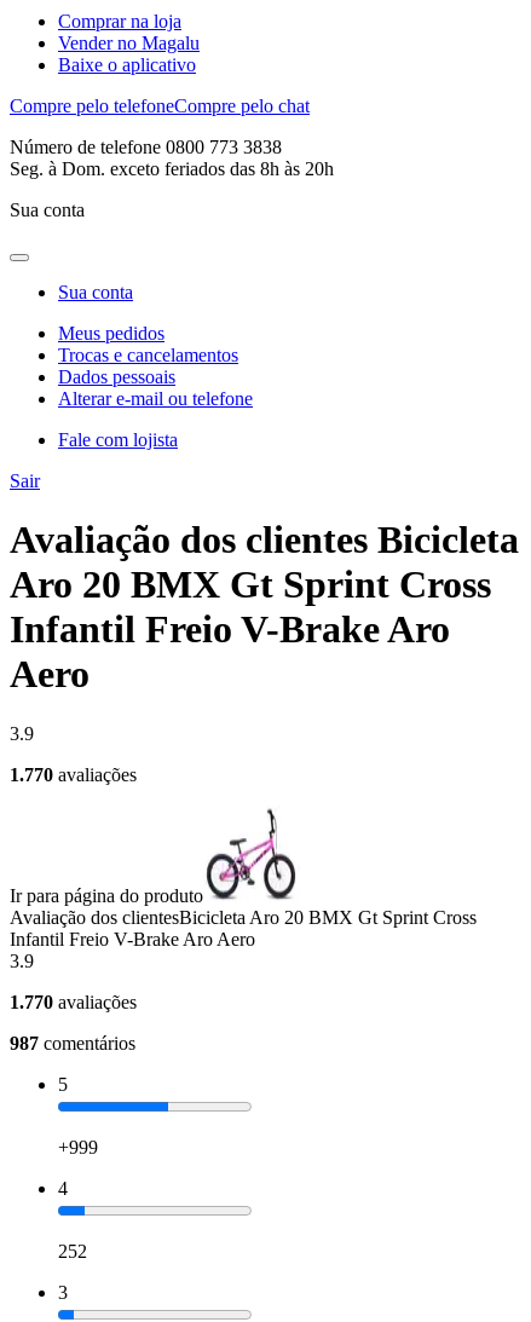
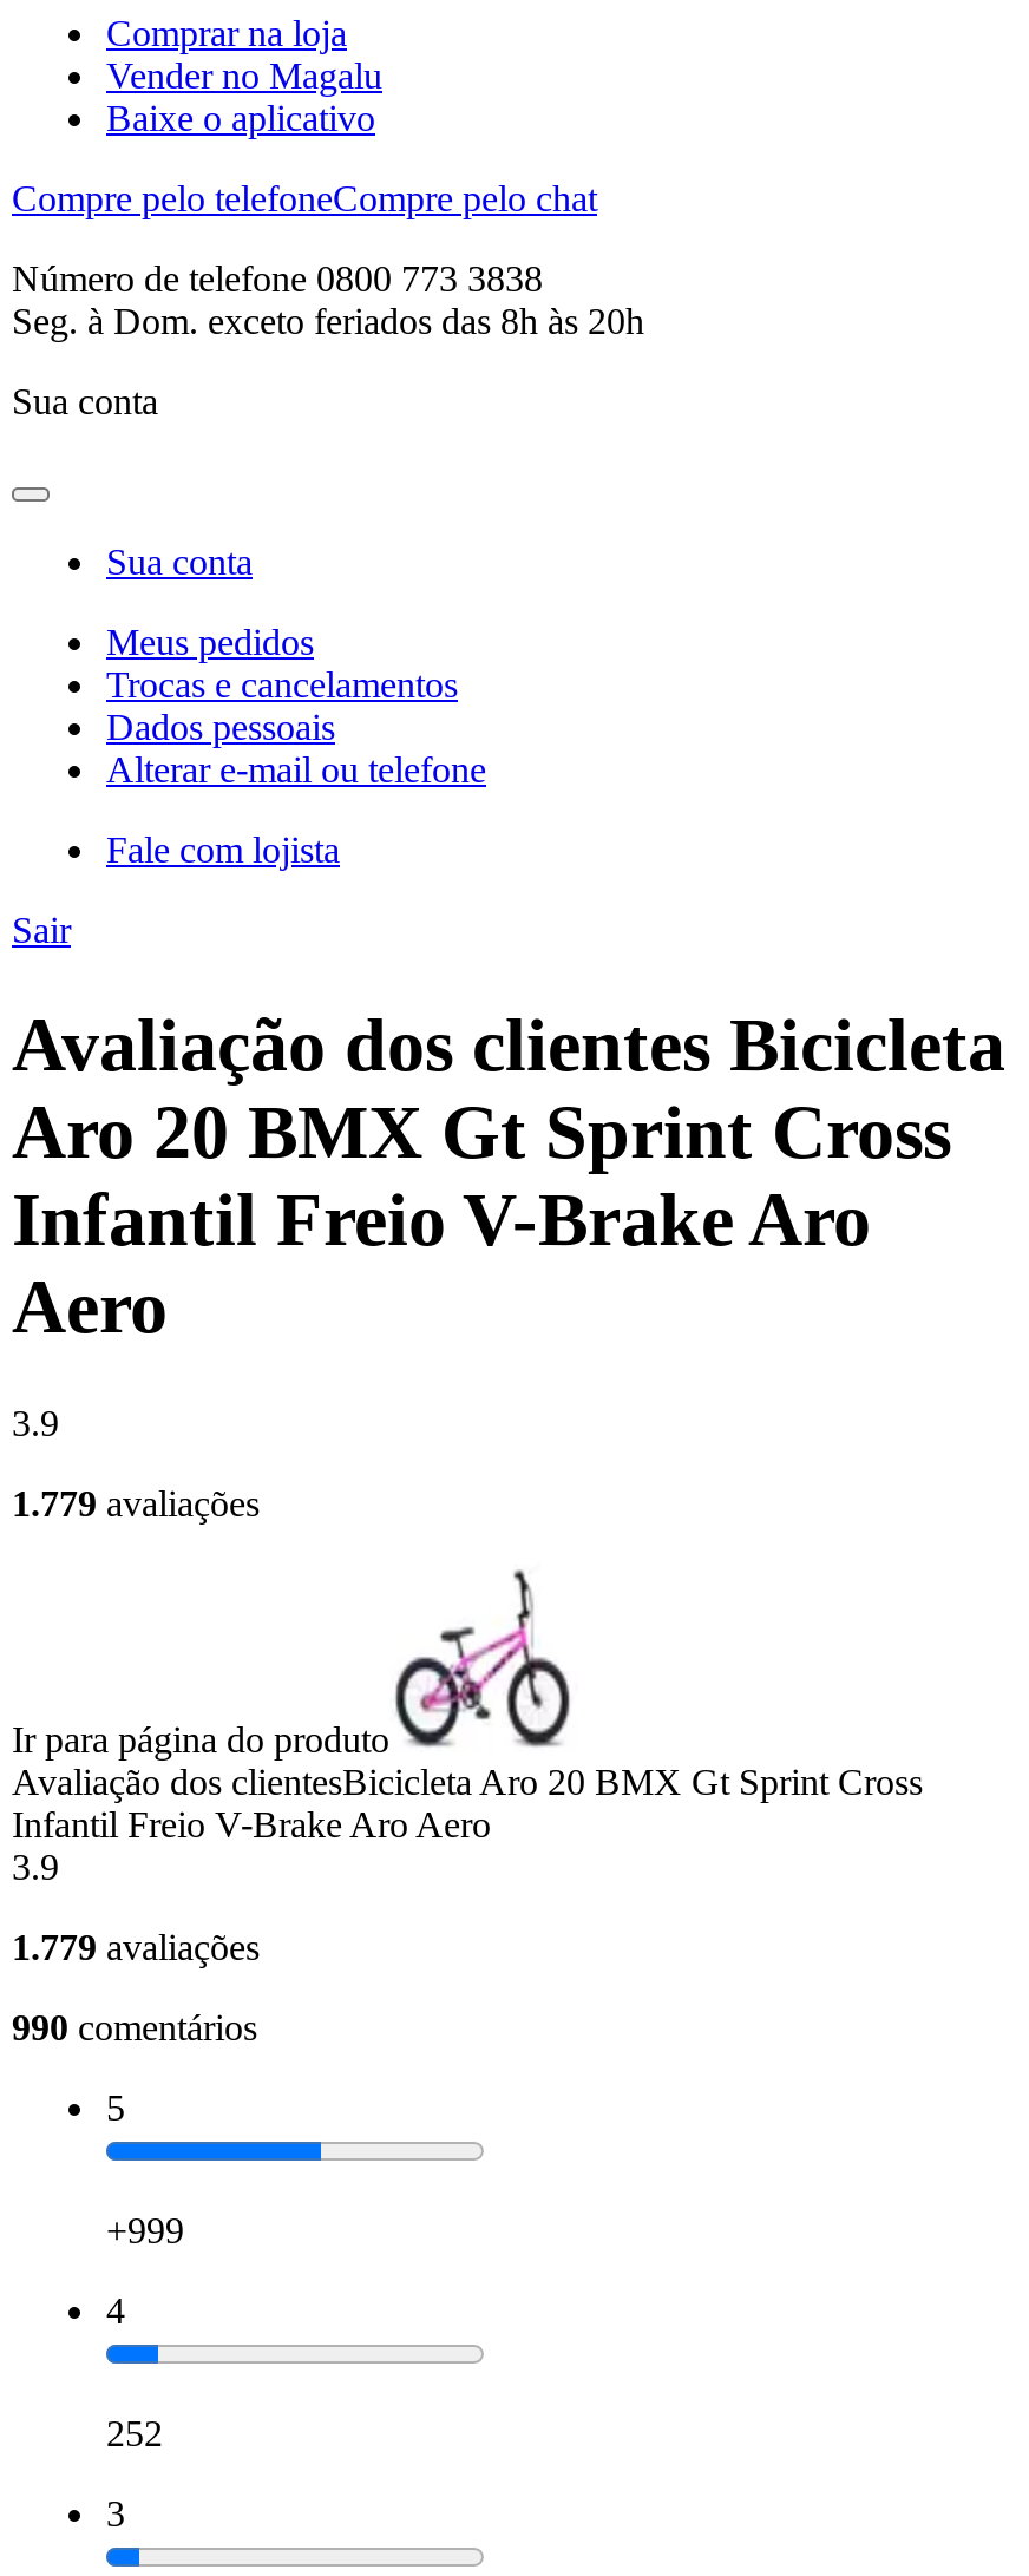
[10,764,137,784] 1.770 avaliações -> [12,1482,260,1522] 1.779 avaliações
[10,991,137,1012] 1.770 avaliações -> [12,1926,260,1966] 1.779 avaliações
[10,1032,135,1053] 987 comentários -> [12,2006,257,2046] 990 comentários

